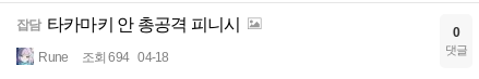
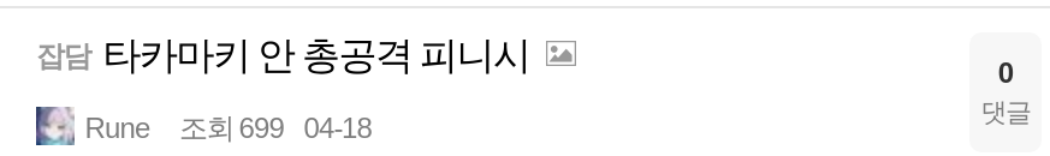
[38,50,169,65] Rune 조회 694 04-18 -> [85,112,372,145] Rune 조회 699 04-18

